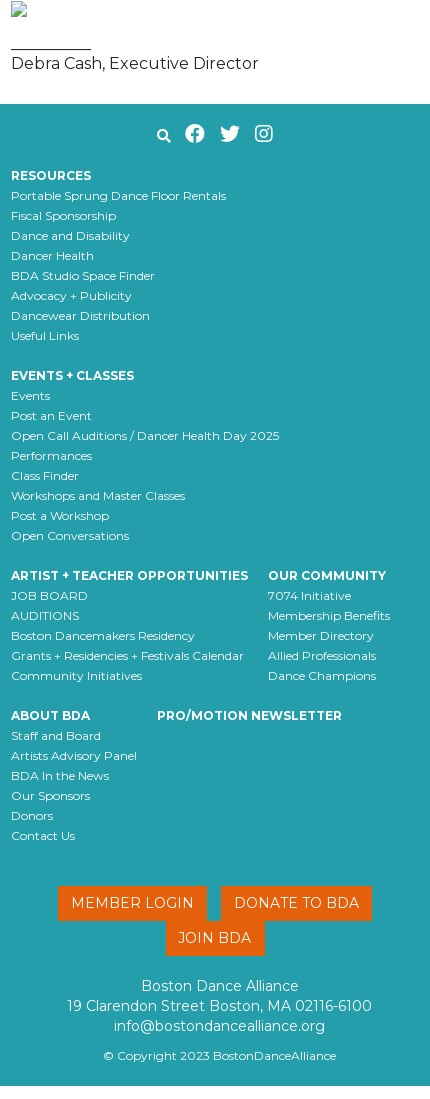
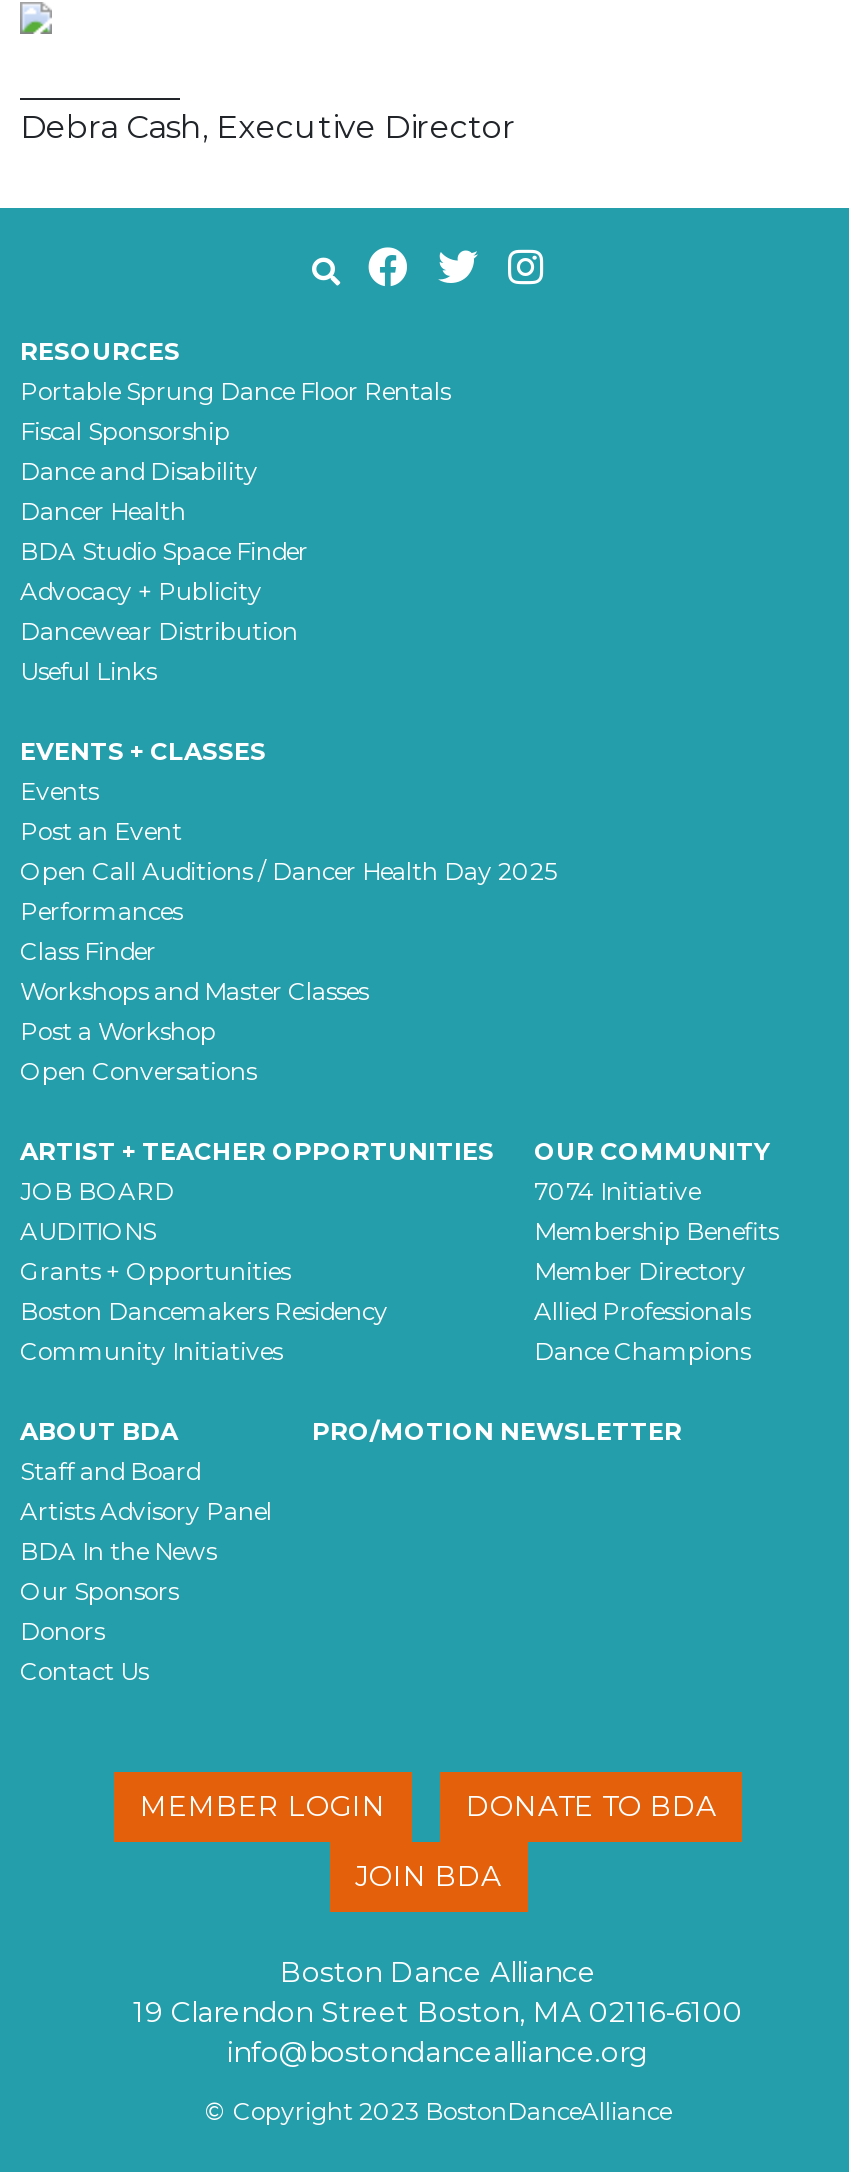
moved [11,628,195,643] -> [20,1297,388,1327]: Boston Dancemakers Residency
none -> [20,1257,290,1287] Grants + Opportunities
[11,648,244,663] Grants + Residencies + Festivals Calendar -> none

